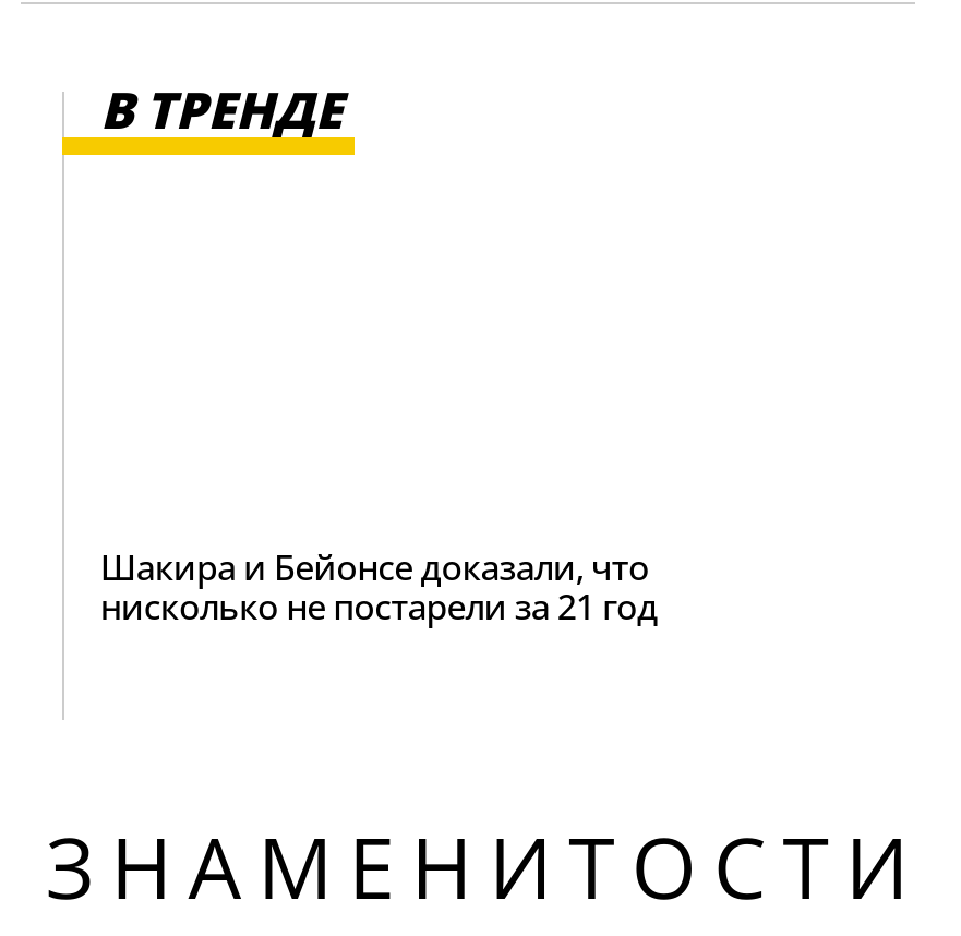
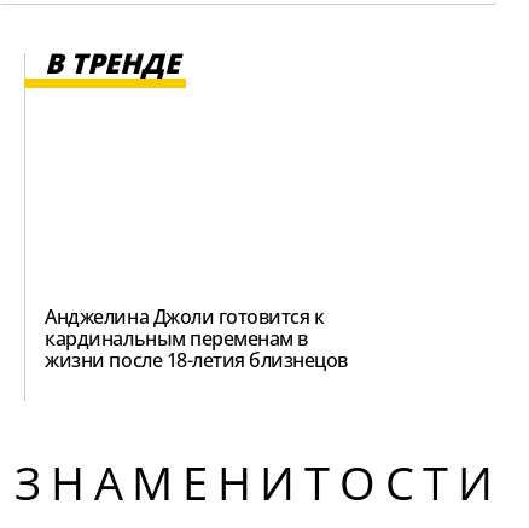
[100,544,658,631] Шакира и Бейонсе доказали, что | нисколько не постарели за 21 год -> [45,304,348,374] Анджелина Джоли готовится к | кардинальным переменам в | жизни после 18-летия близнецов

